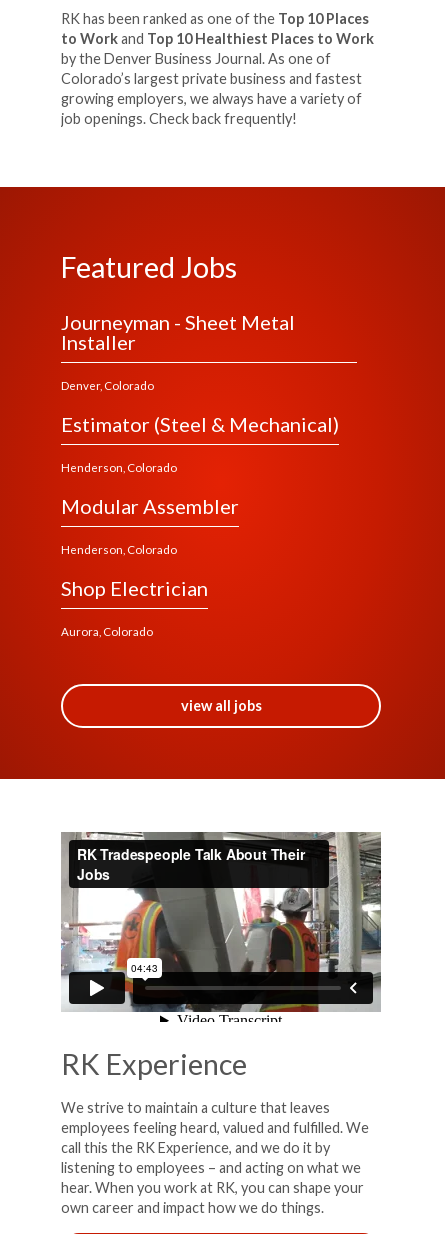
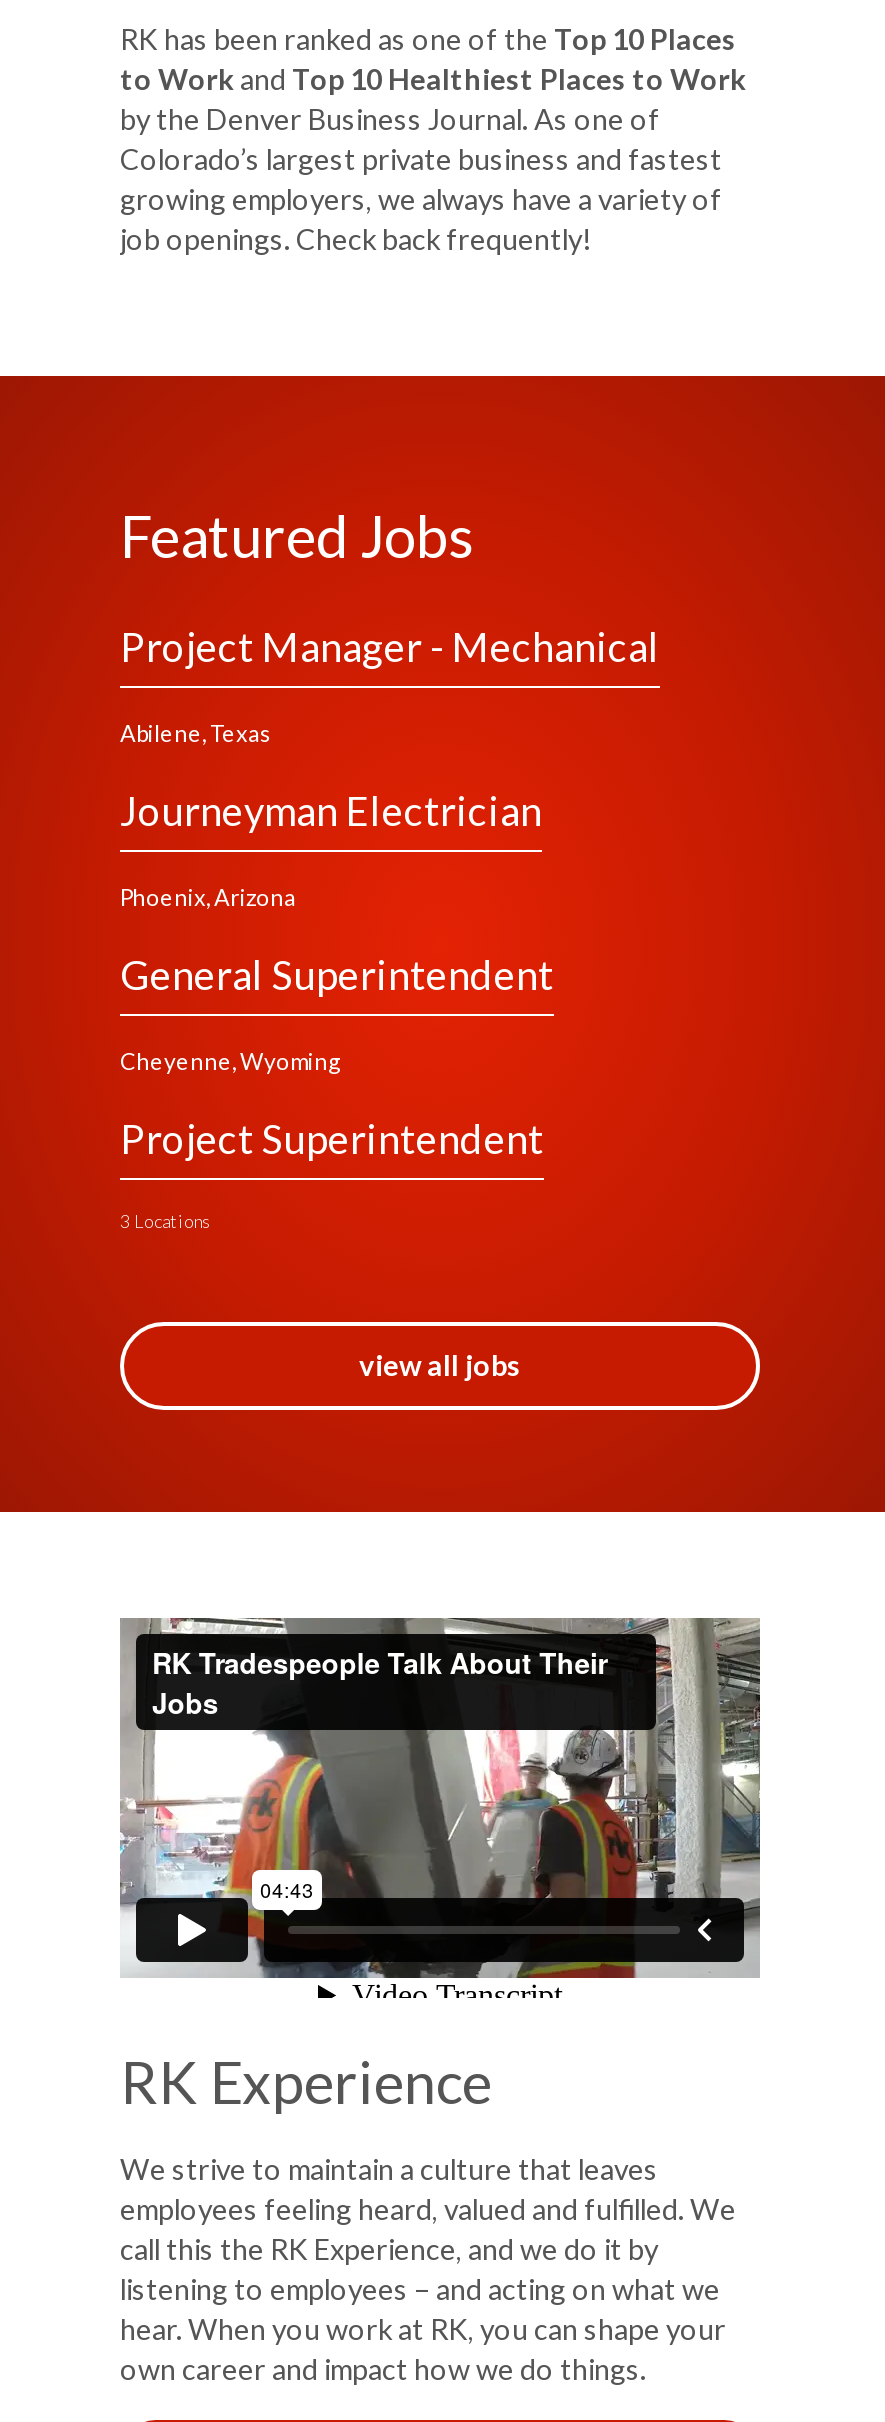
[61,310,295,354] Journeyman - Sheet Metal | Installer -> [120,622,660,670] Project Manager - Mechanical
[61,379,154,392] Denver, Colorado -> [120,720,272,746] Abilene, Texas
[61,412,339,436] Estimator (Steel & Mechanical) -> [120,786,542,834] Journeyman Electrician
[61,461,177,474] Henderson, Colorado -> [120,884,296,910] Phoenix, Arizona
[61,494,239,518] Modular Assembler -> [120,950,554,998] General Superintendent
[61,543,177,556] Henderson, Colorado -> [120,1048,340,1074] Cheyenne, Wyoming
[61,576,208,600] Shop Electrician -> [120,1114,544,1162] Project Superintendent
[61,625,153,638] Aurora, Colorado -> [120,1210,212,1232] 3 Locations

